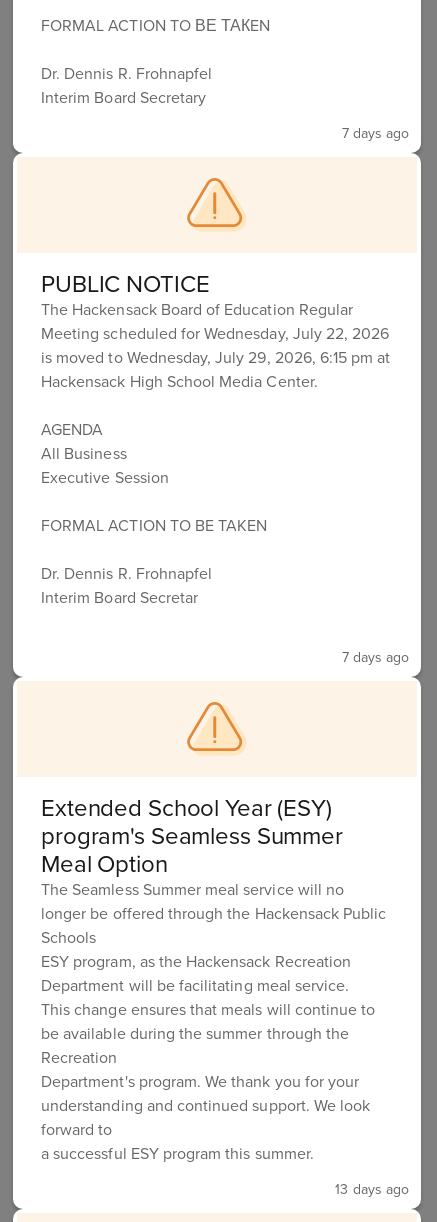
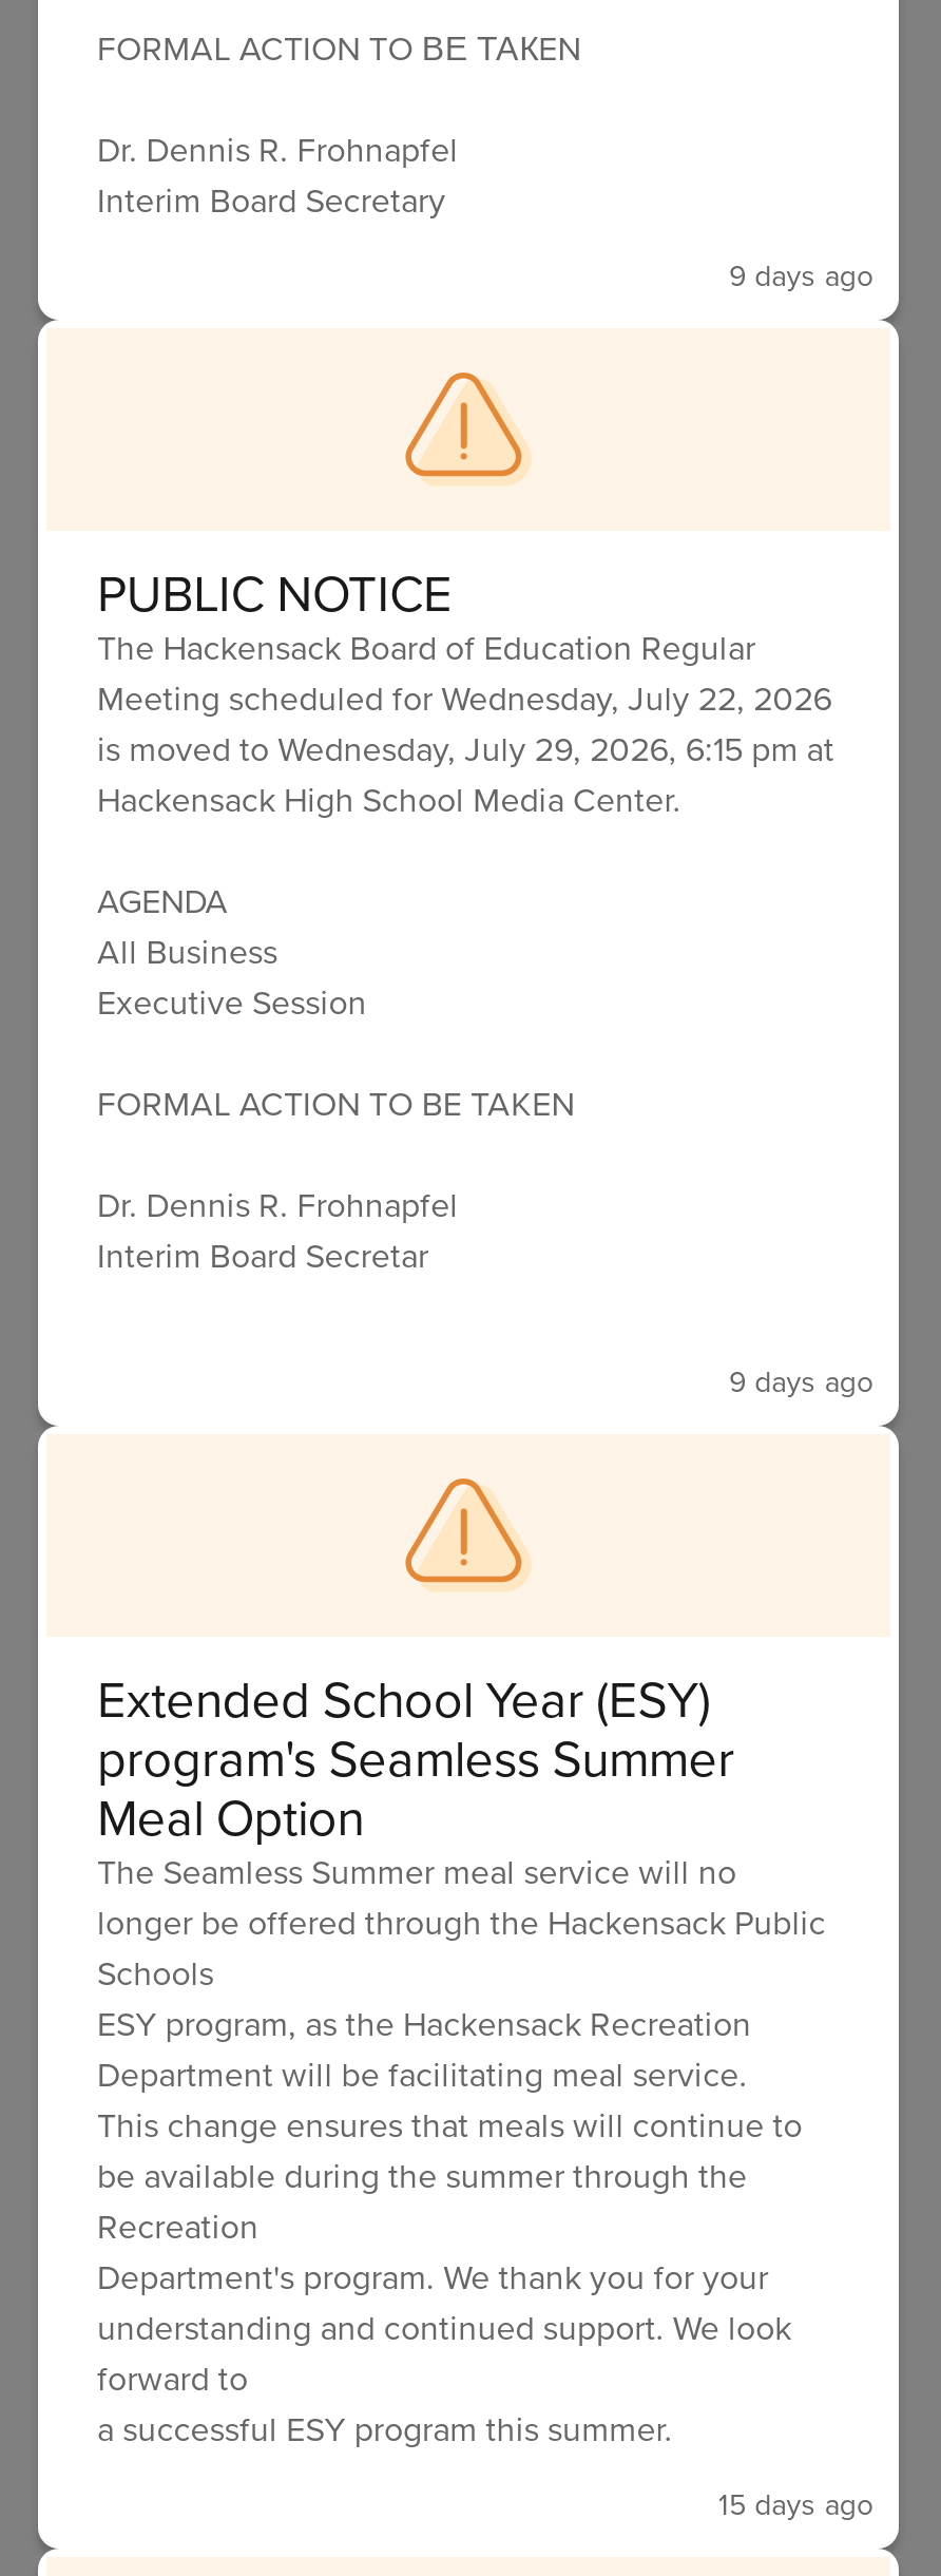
[341,123,409,143] 7 days ago -> [729,254,873,299] 9 days ago
[341,647,409,667] 7 days ago -> [729,1360,873,1405] 9 days ago
[335,1179,409,1199] 13 days ago -> [718,2483,873,2527] 15 days ago

